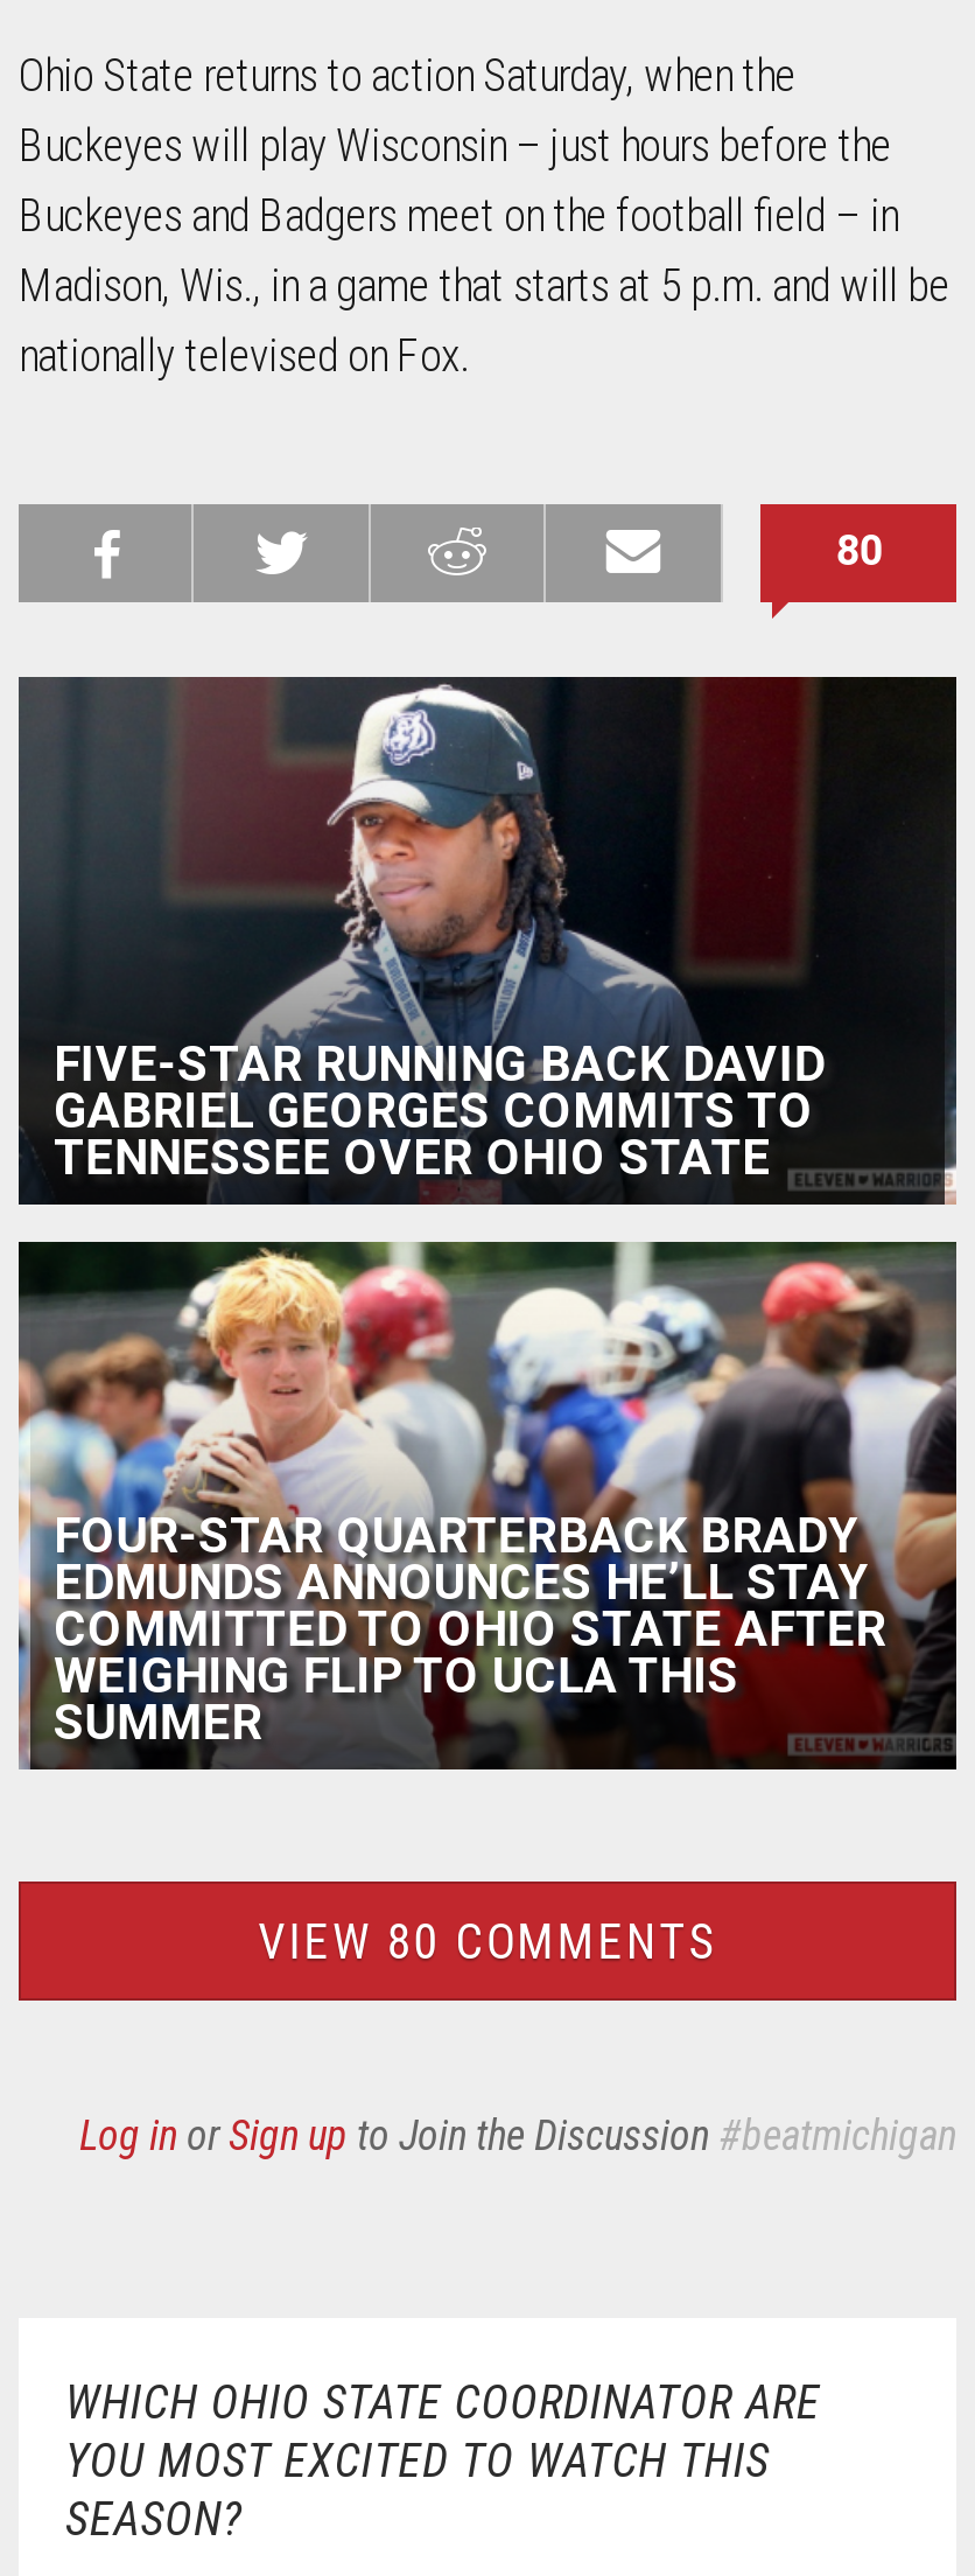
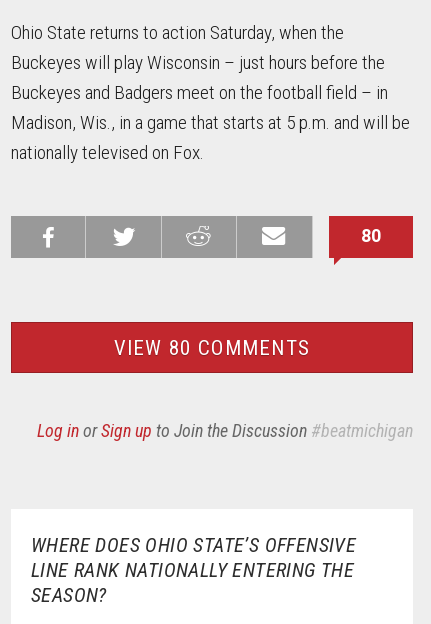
[16,675,959,1207] [image] | FIVE-STAR RUNNING BACK DAVID | GABRIEL GEORGES COMMITS TO | TENNESSEE OVER OHIO STATE -> none
[16,1240,959,1772] [image] | FOUR-STAR QUARTERBACK BRADY | EDMUNDS ANNOUNCES HE’LL STAY | COMMITTED TO OHIO STATE AFTER | WEIGHING FLIP TO UCLA THIS | SUMMER -> none
[65,2374,821,2488] WHICH OHIO STATE COORDINATOR ARE | YOU MOST EXCITED TO WATCH THIS -> [31,533,356,582] WHERE DOES OHIO STATE’S OFFENSIVE | LINE RANK NATIONALLY ENTERING THE

